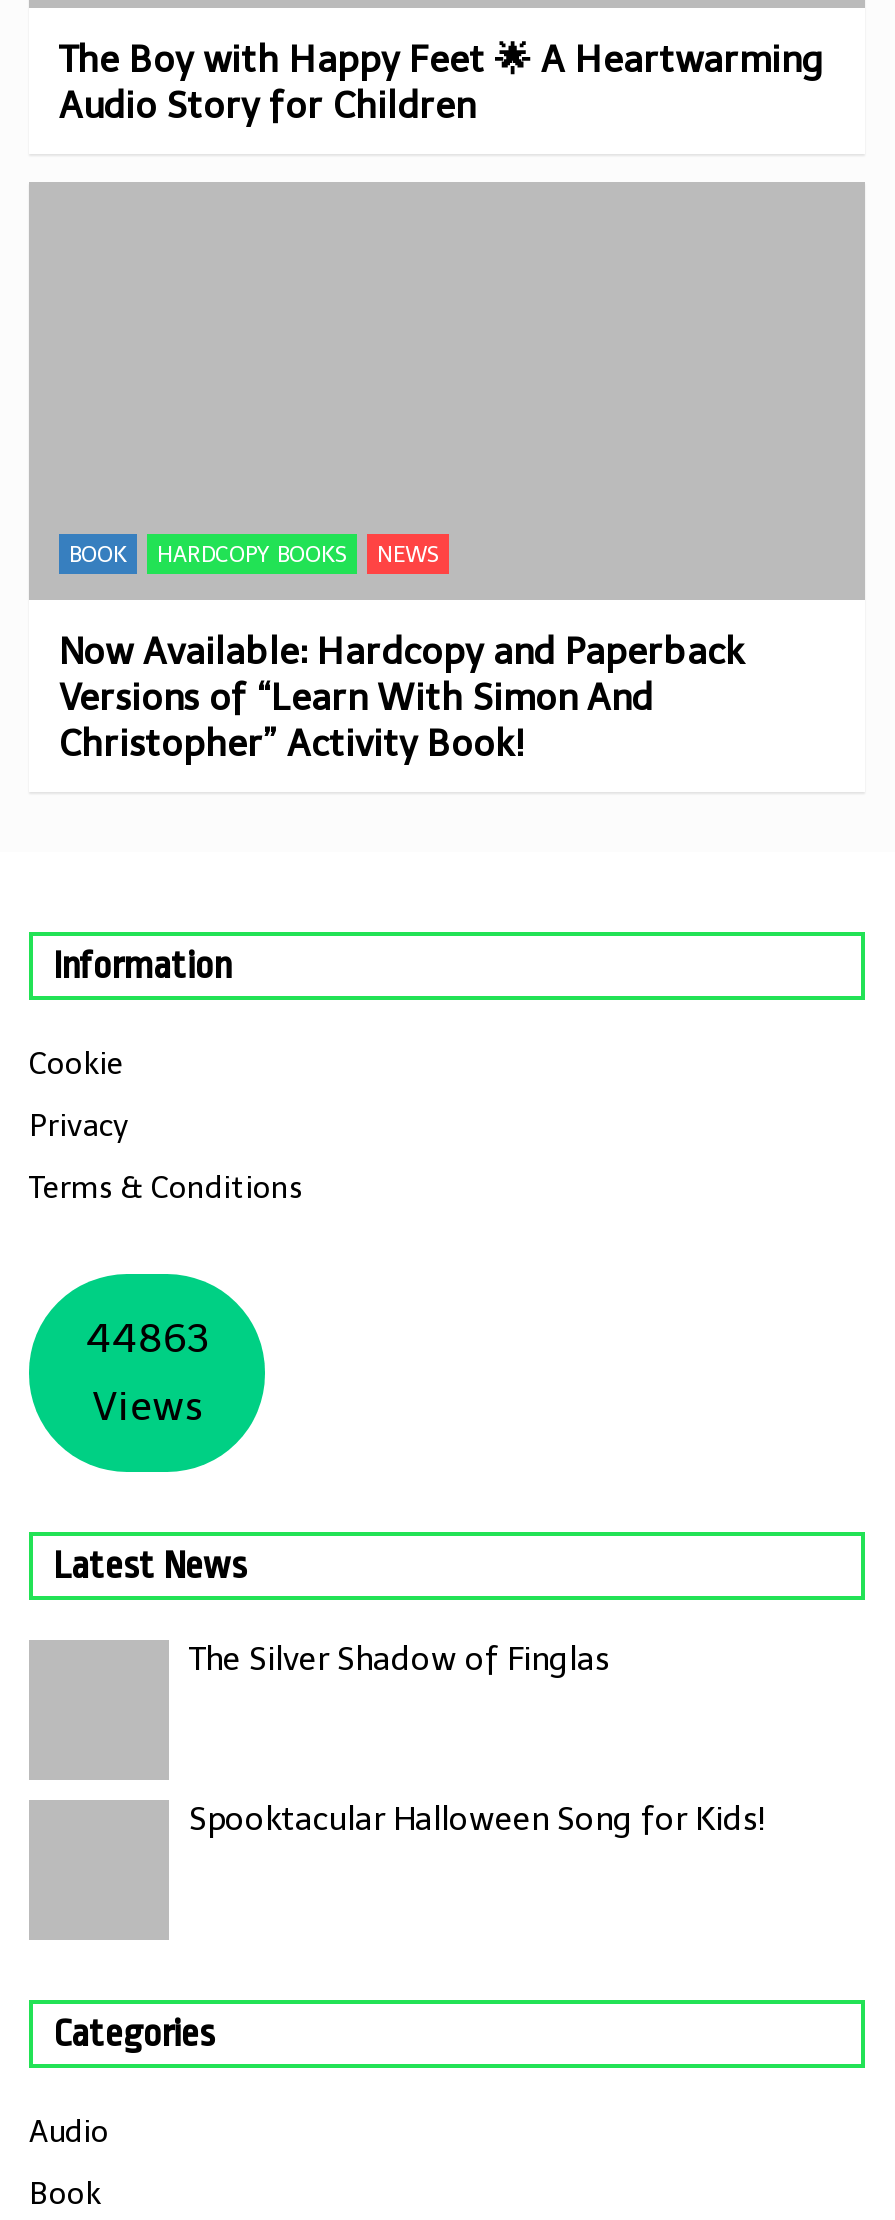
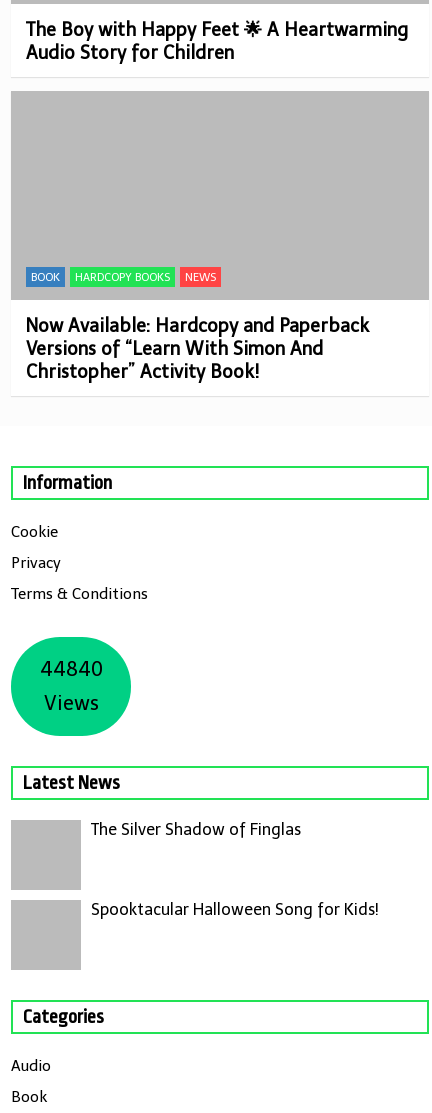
[86,1315,208,1363] 44863 -> [40,657,103,681] 44840

